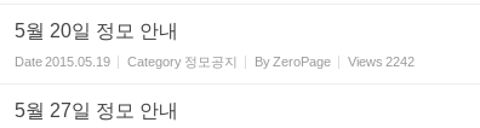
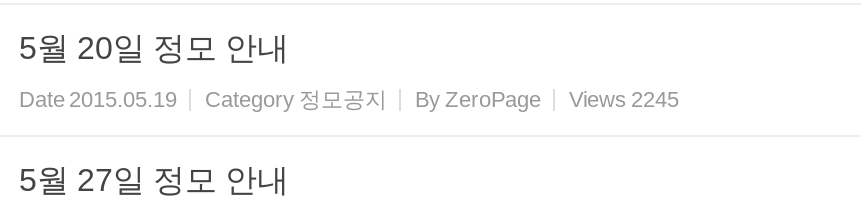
[15,54,415,69] Date 2015.05.19 Category 정모공지 By ZeroPage Views 2242 -> [19,87,679,111] Date 2015.05.19 Category 정모공지 By ZeroPage Views 2245

